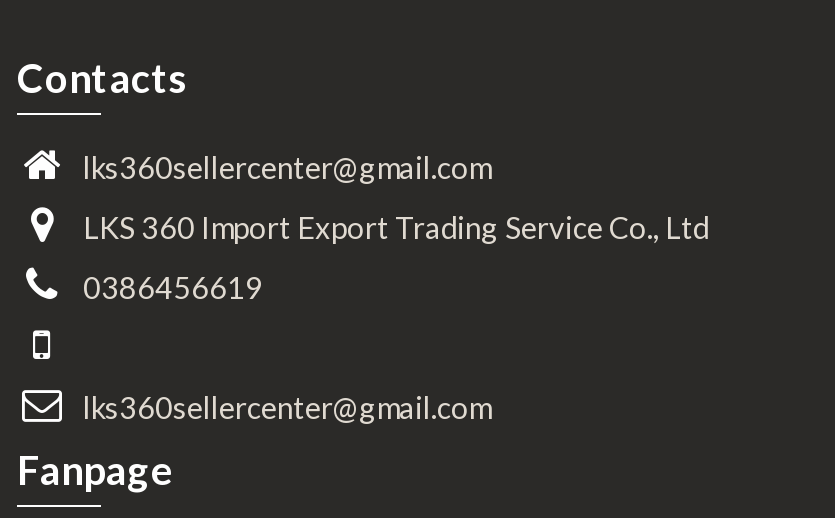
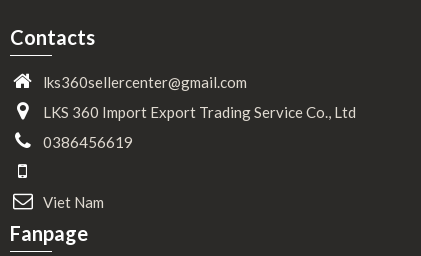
[77,388,491,424] lks360sellercenter@gmail.com -> [40,193,104,211] Viet Nam

